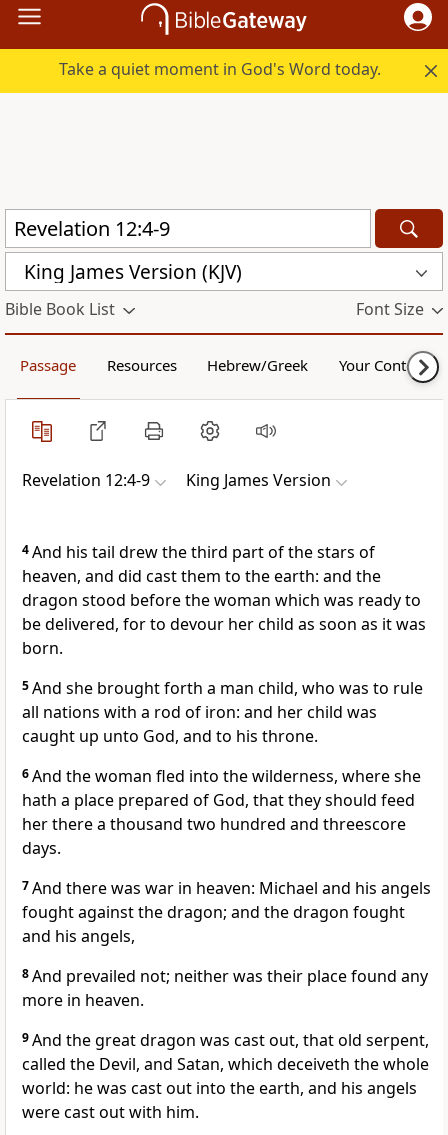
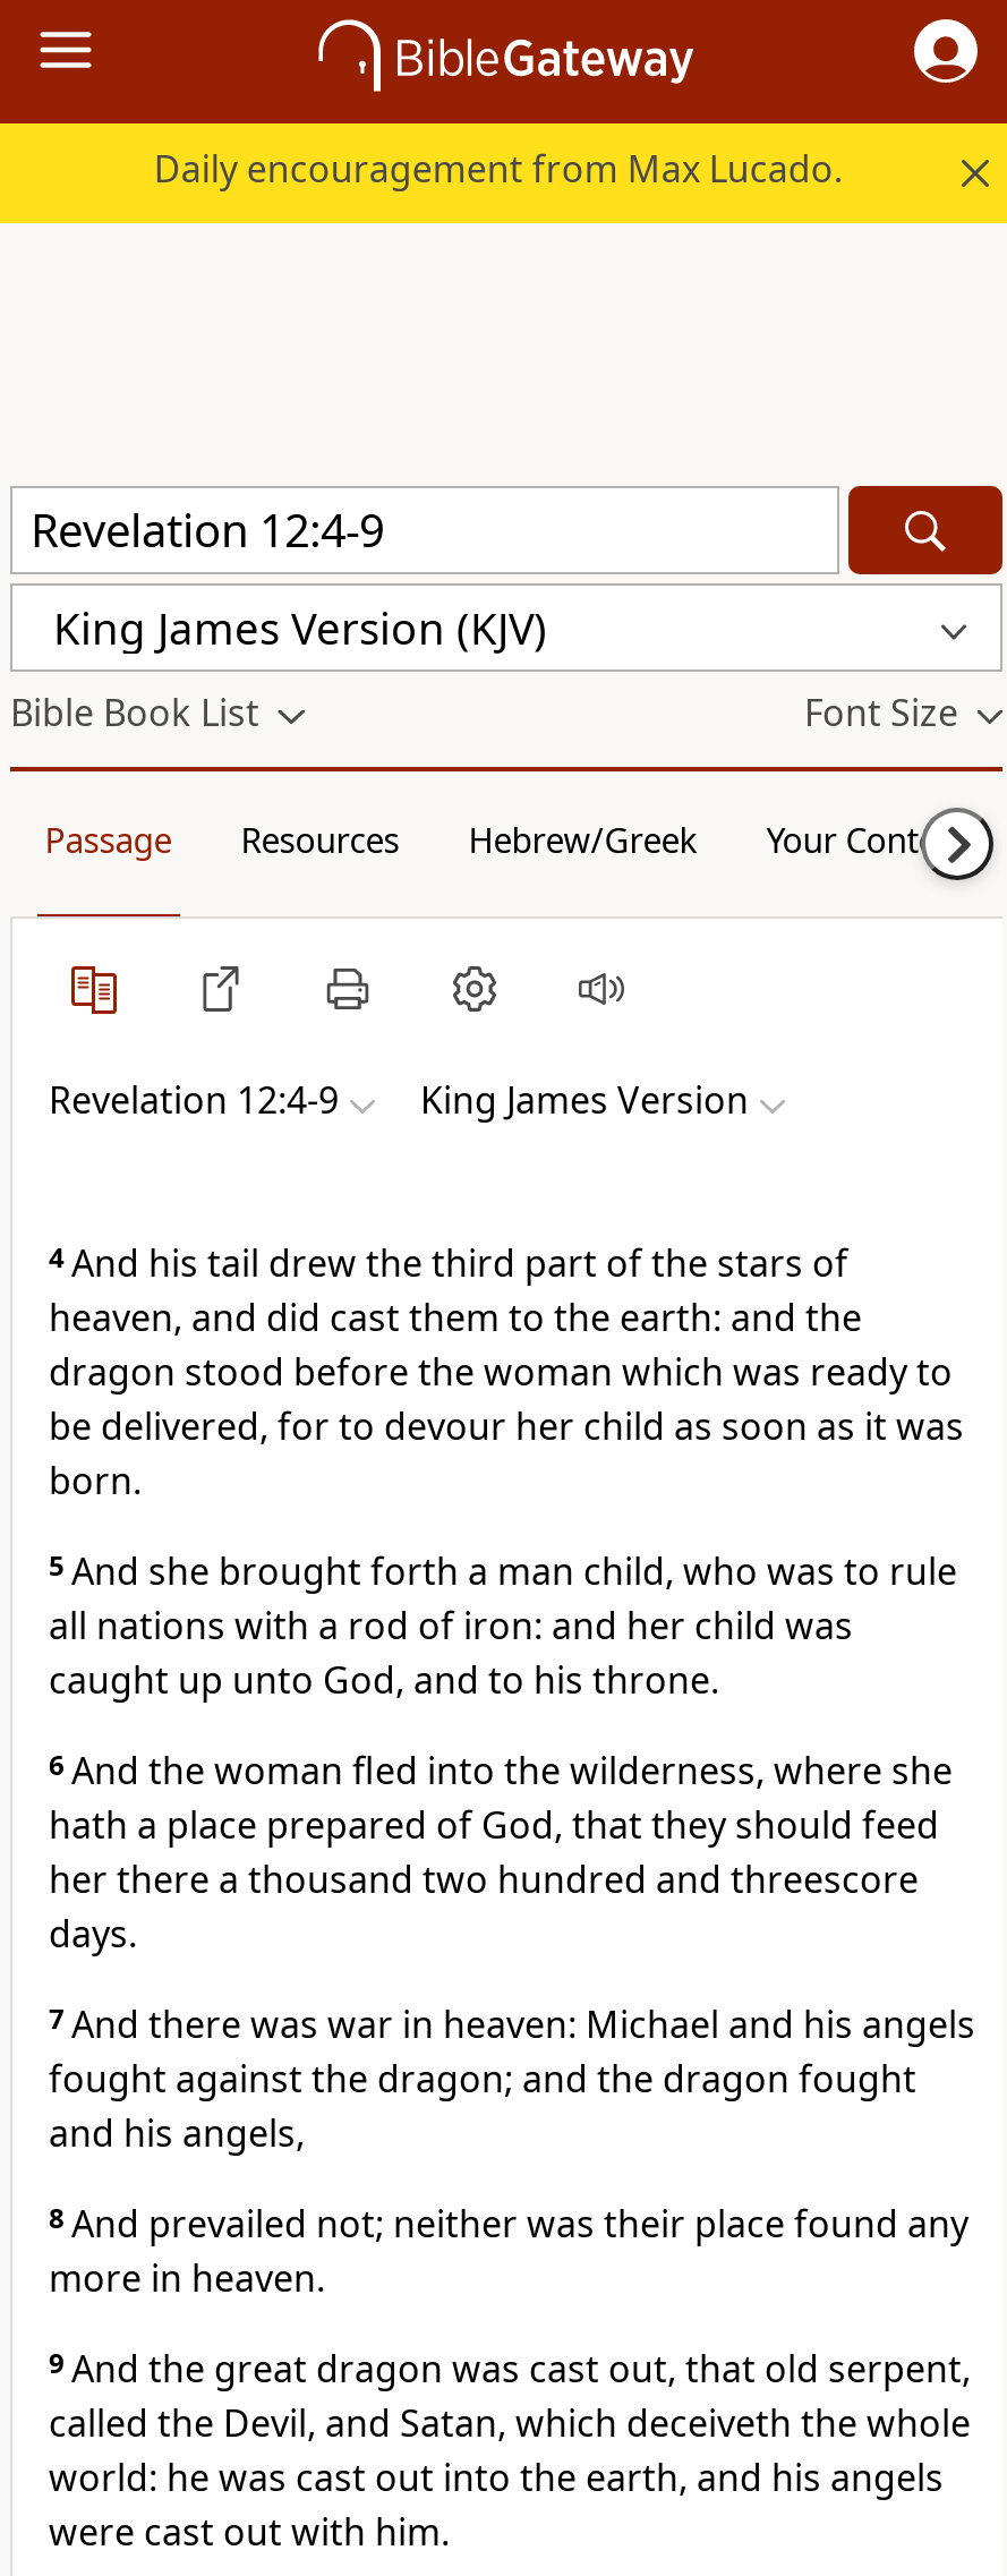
[59,58,381,80] Take a quiet moment in God's Word today. -> [154,144,843,194] Daily encouragement from Max Lucado.

